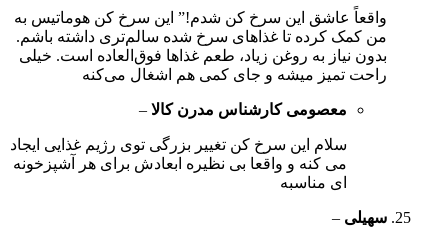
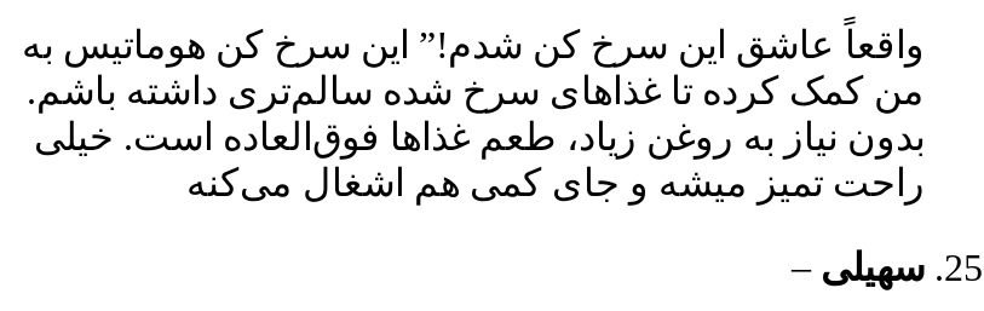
[10,101,347,191] معصومی کارشناس مدرن کالا – | سلام این سرخ کن تغییر بزرگی توی رژیم غذایی ایجاد | می کنه و واقعا بی نظیره ابعادش برای هر آشپزخونه | ای مناسبه -> none

